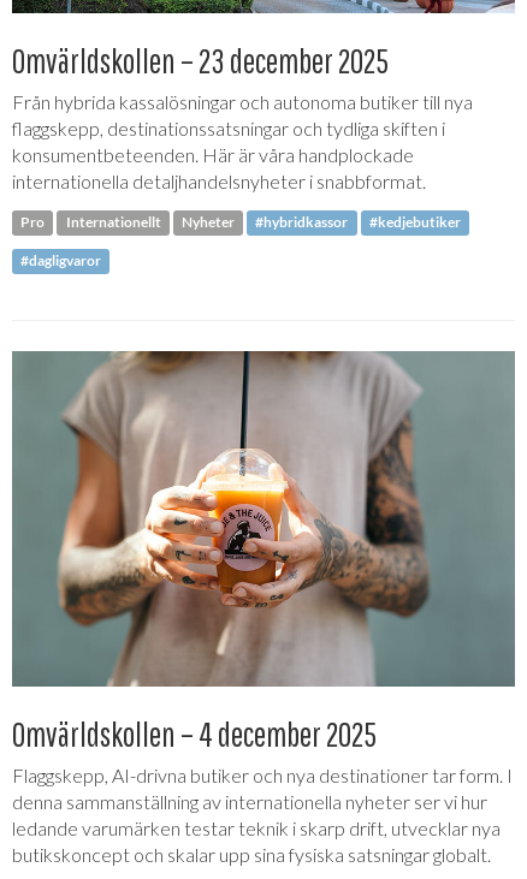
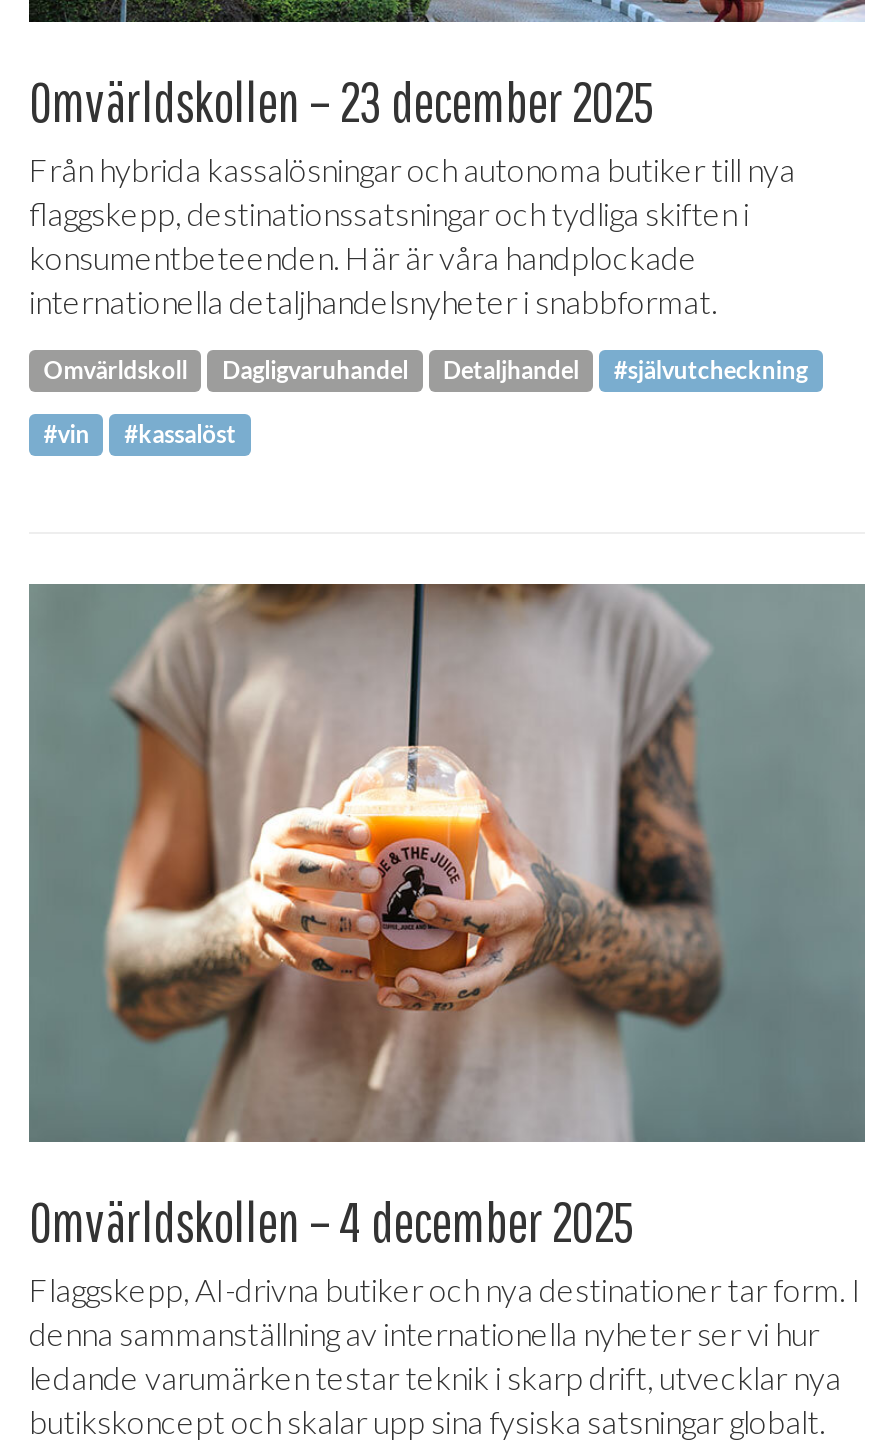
[21,213,460,231] Pro | Internationellt | Nyheter | #hybridkassor | #kedjebutiker -> [43,354,808,384] Omvärldskoll | Dagligvaruhandel | Detaljhandel | #självutcheckning
[21,251,101,269] #dagligvaror -> [43,418,236,448] #vin | #kassalöst

